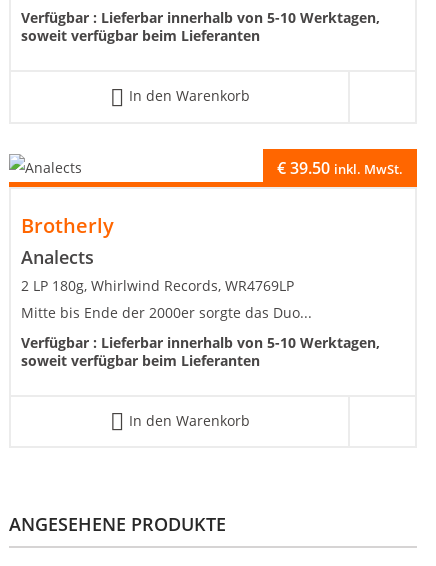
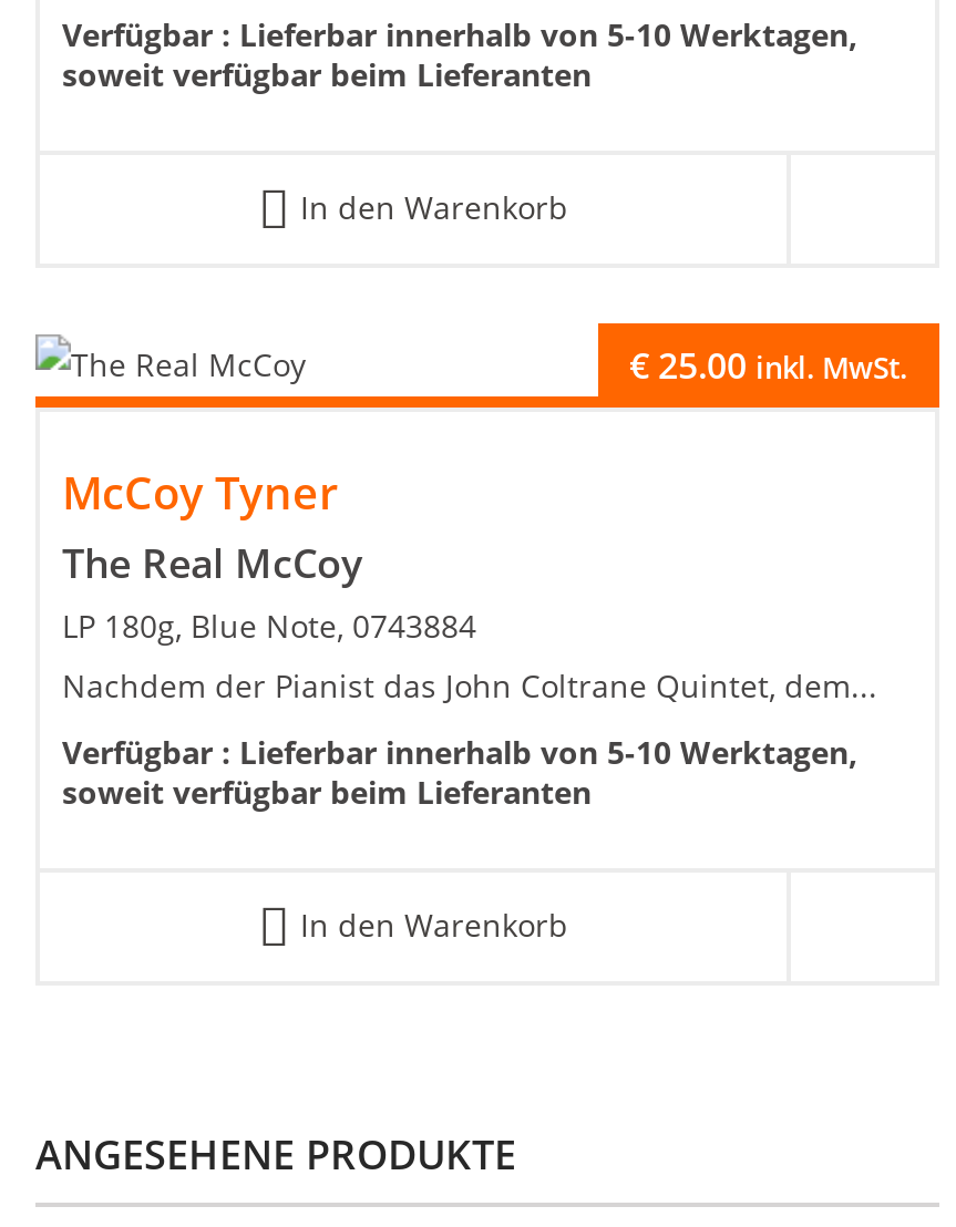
[277,156,403,178] €39.50 inkl. MwSt. -> [629,341,908,390] €25.00 inkl. MwSt.
[21,211,114,268] Brotherly | Analects -> [62,463,363,589] McCoy Tyner | The Real McCoy
[21,275,312,321] 2 LP 180g, Whirlwind Records, WR4769LP | Mitte bis Ende der 2000er sorgte das Duo... -> [62,605,877,707] LP 180g, Blue Note, 0743884 | Nachdem der Pianist das John Coltrane Quintet, dem...

